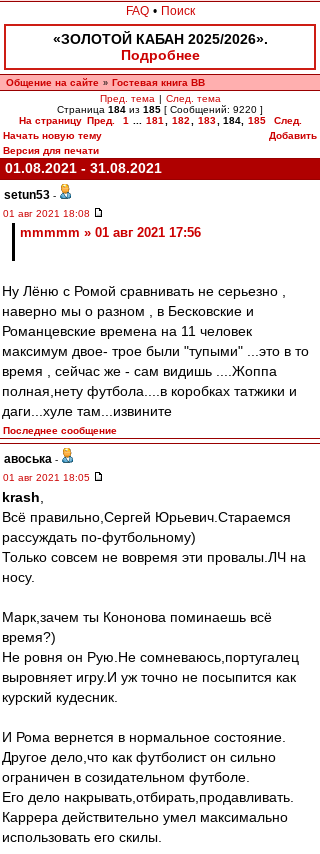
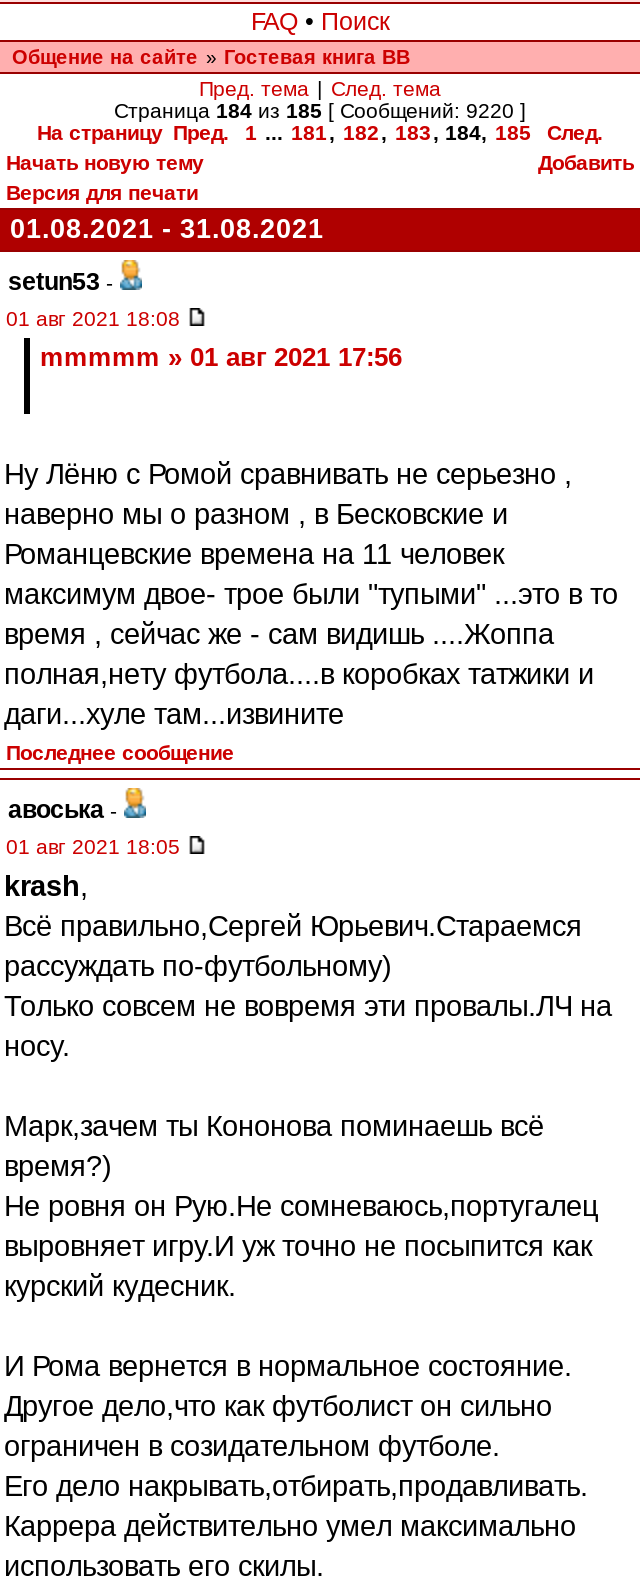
[52,31,267,63] «ЗОЛОТОЙ КАБАН 2025/2026». | Подробнее -> none

